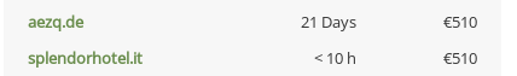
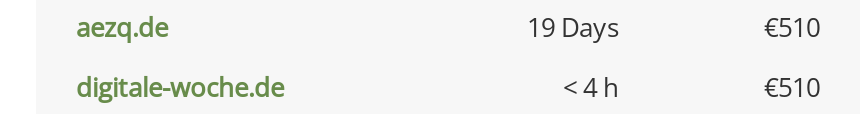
[300,11,356,33] 21 Days -> [527,9,619,45] 19 Days
[28,47,356,69] splendorhotel.it | < 10 h -> [76,69,619,105] digitale-woche.de | < 4 h

